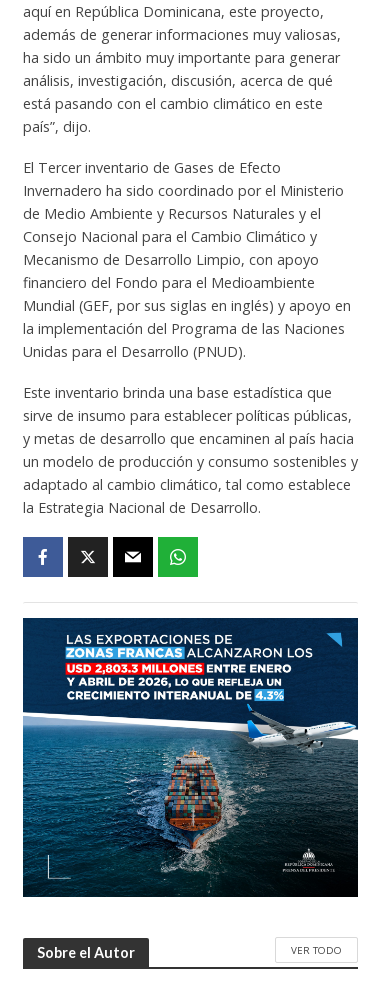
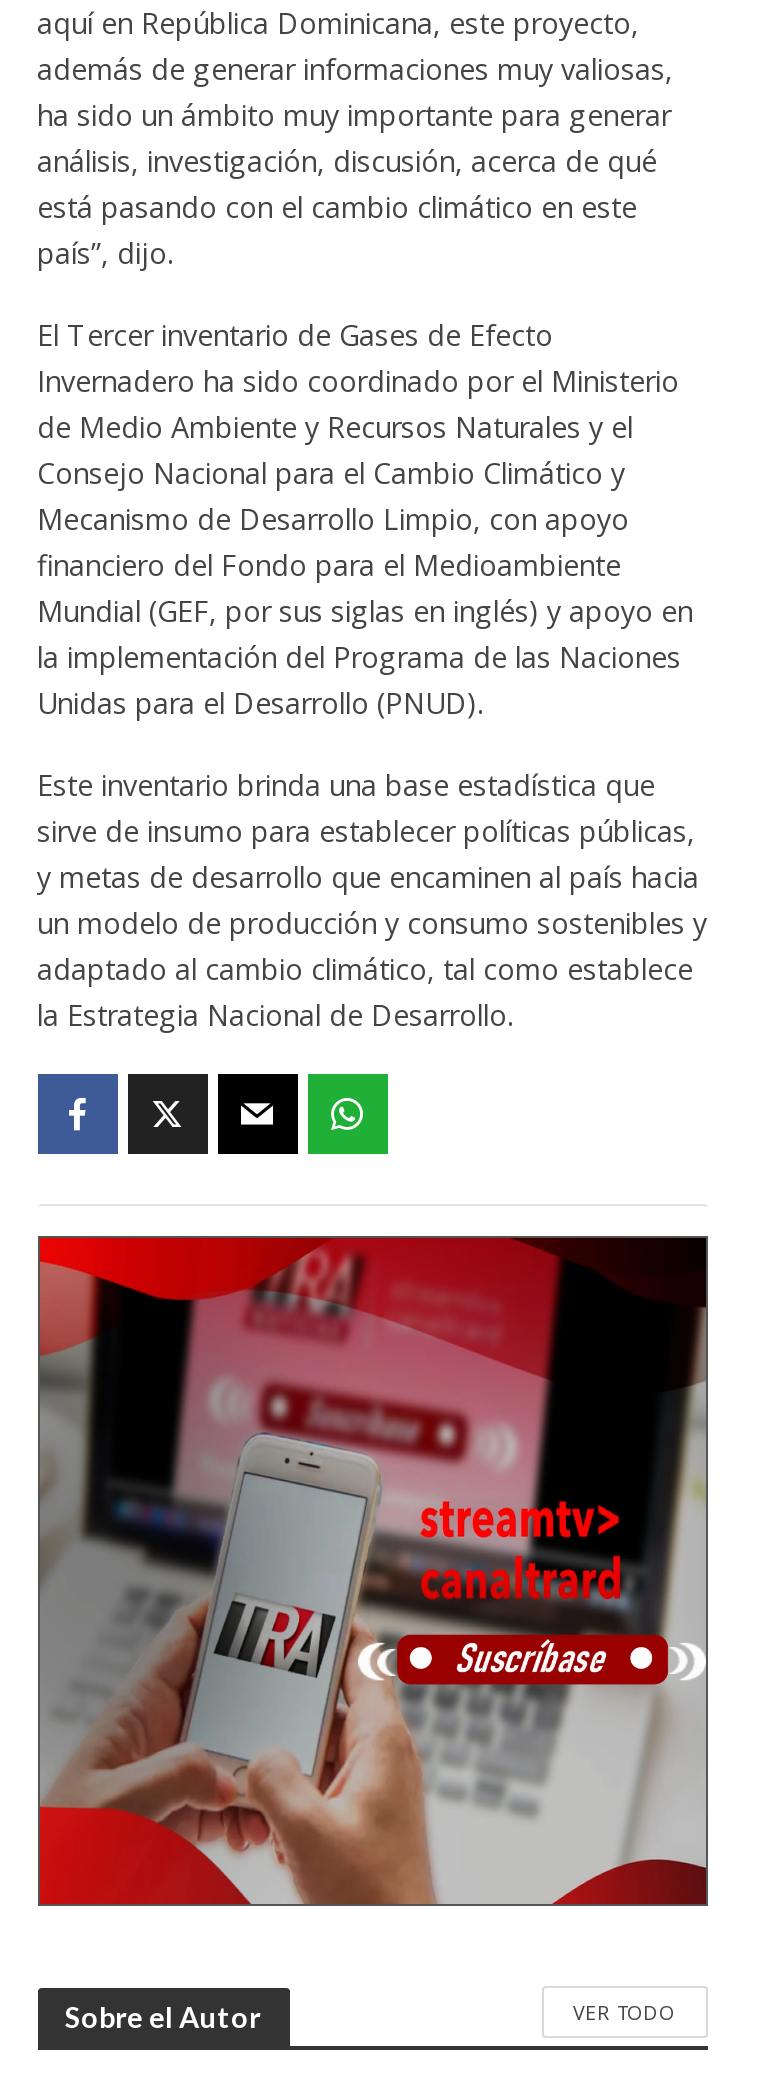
[22,617,358,898] [image] -> [36,1234,710,1908] [image]

